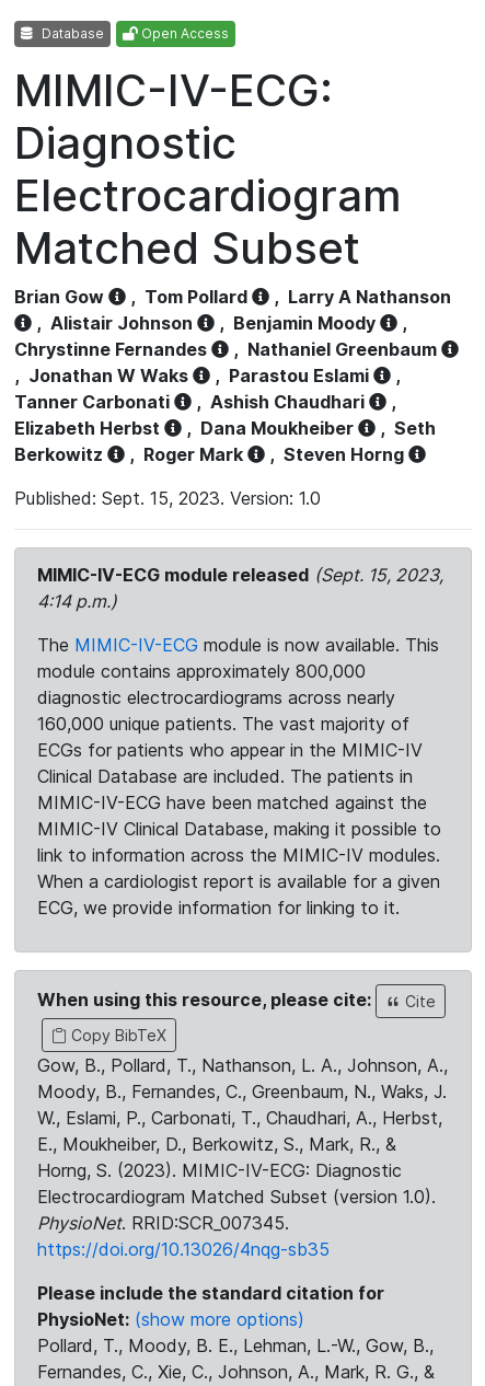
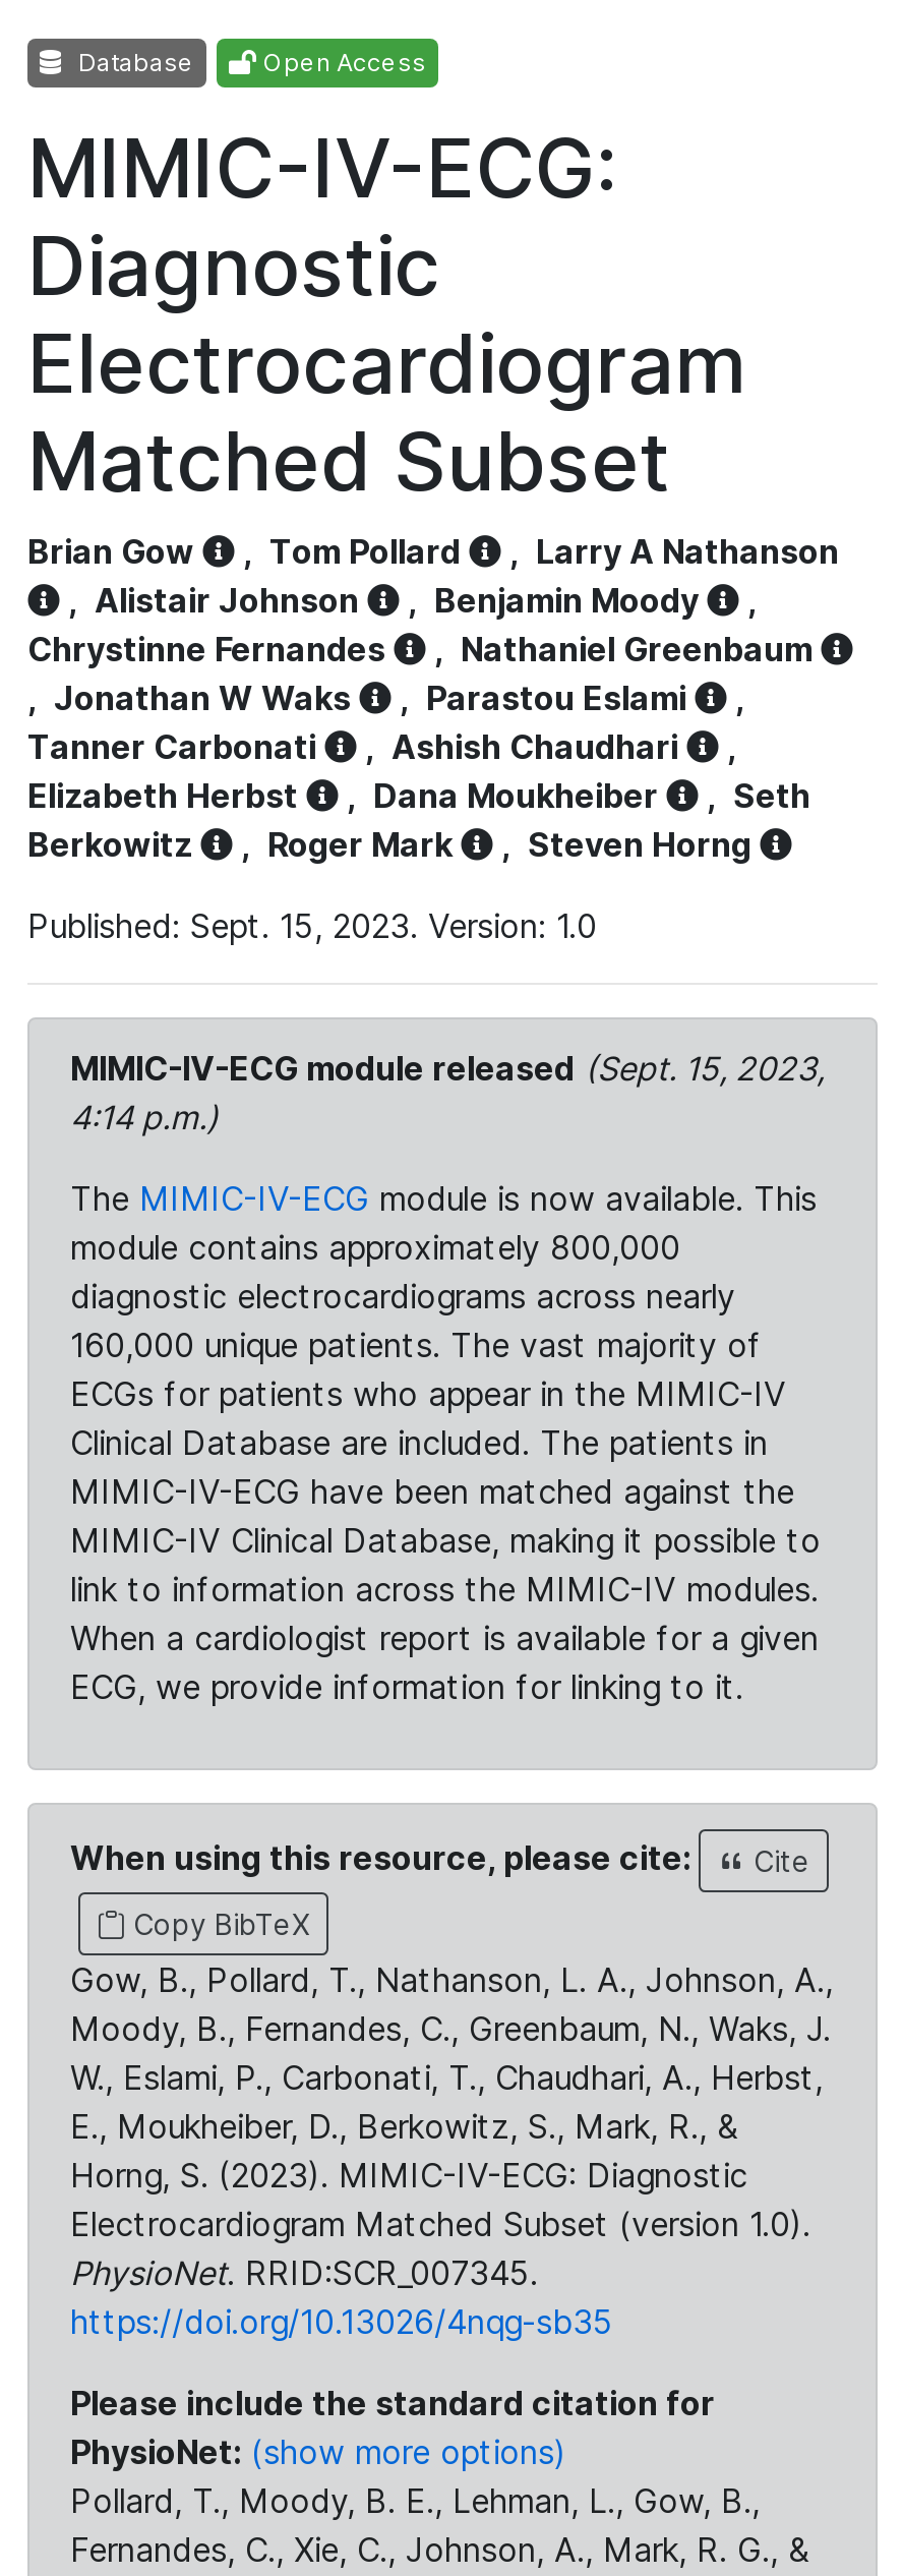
[37,1335,434,1356] Pollard, T., Moody, B. E., Lehman, L.-W., Gow, B., -> [70,2480,760,2521] Pollard, T., Moody, B. E., Lehman, L., Gow, B.,

